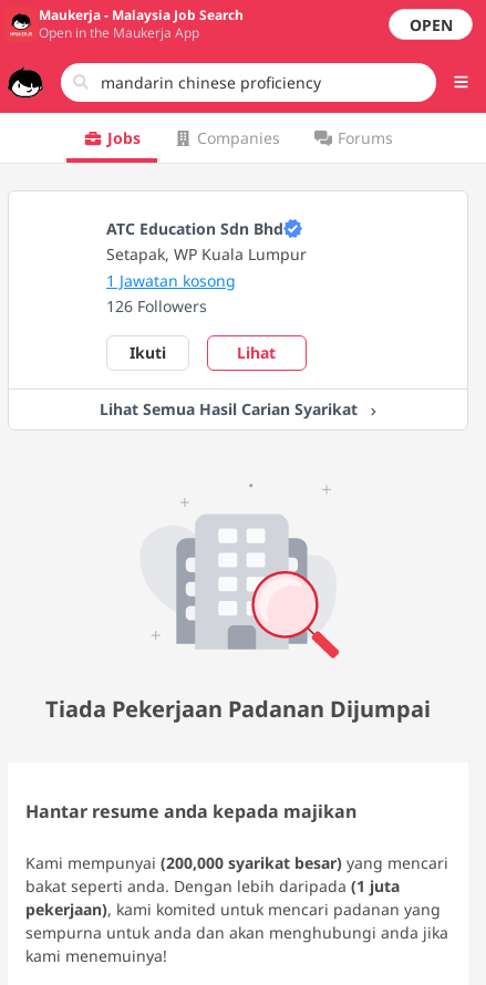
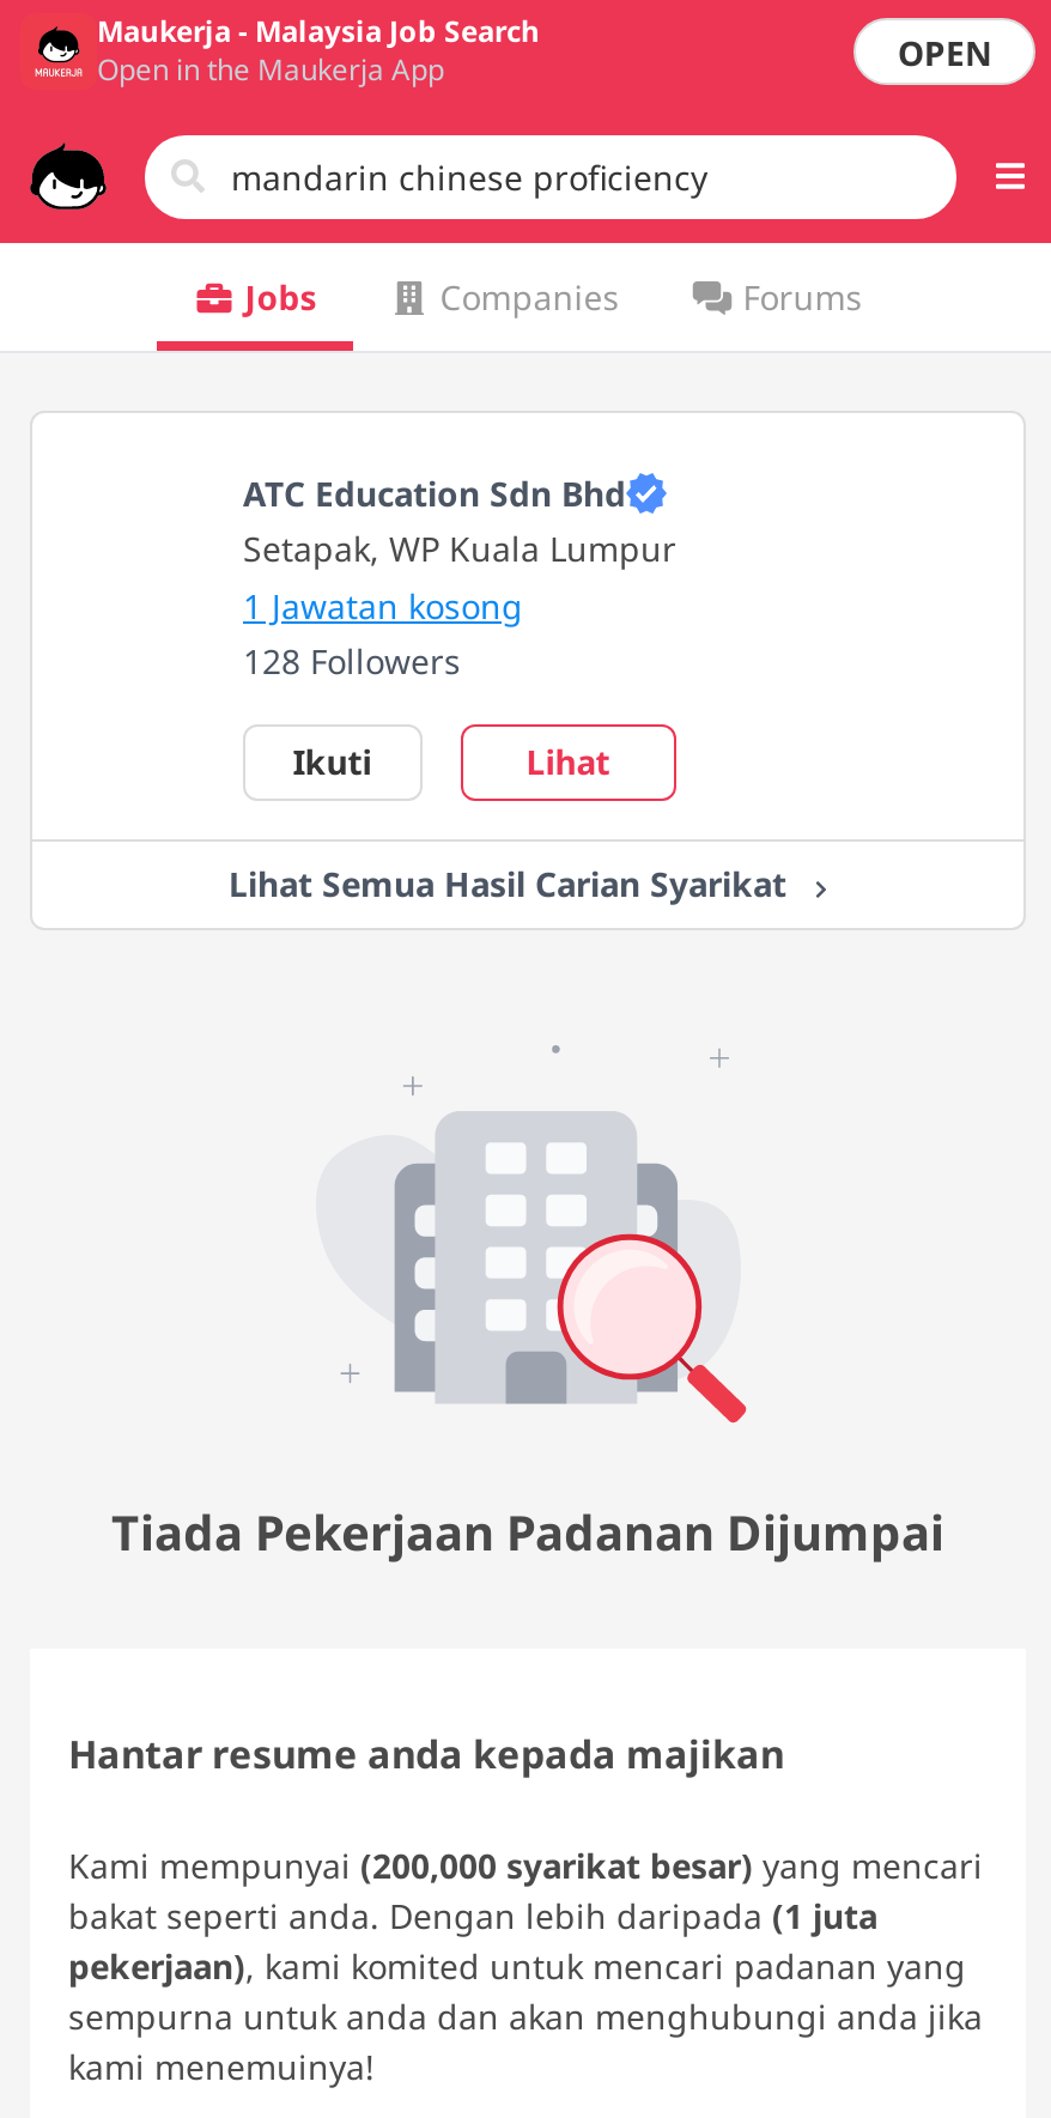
[106,295,207,317] 126 Followers -> [243,638,461,684] 128 Followers

